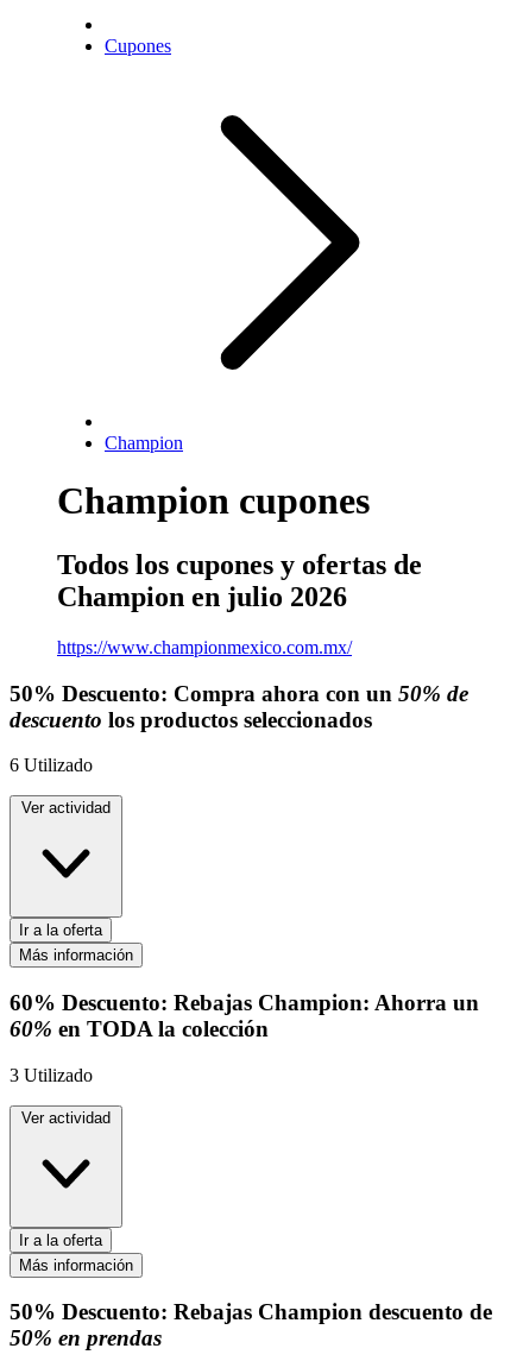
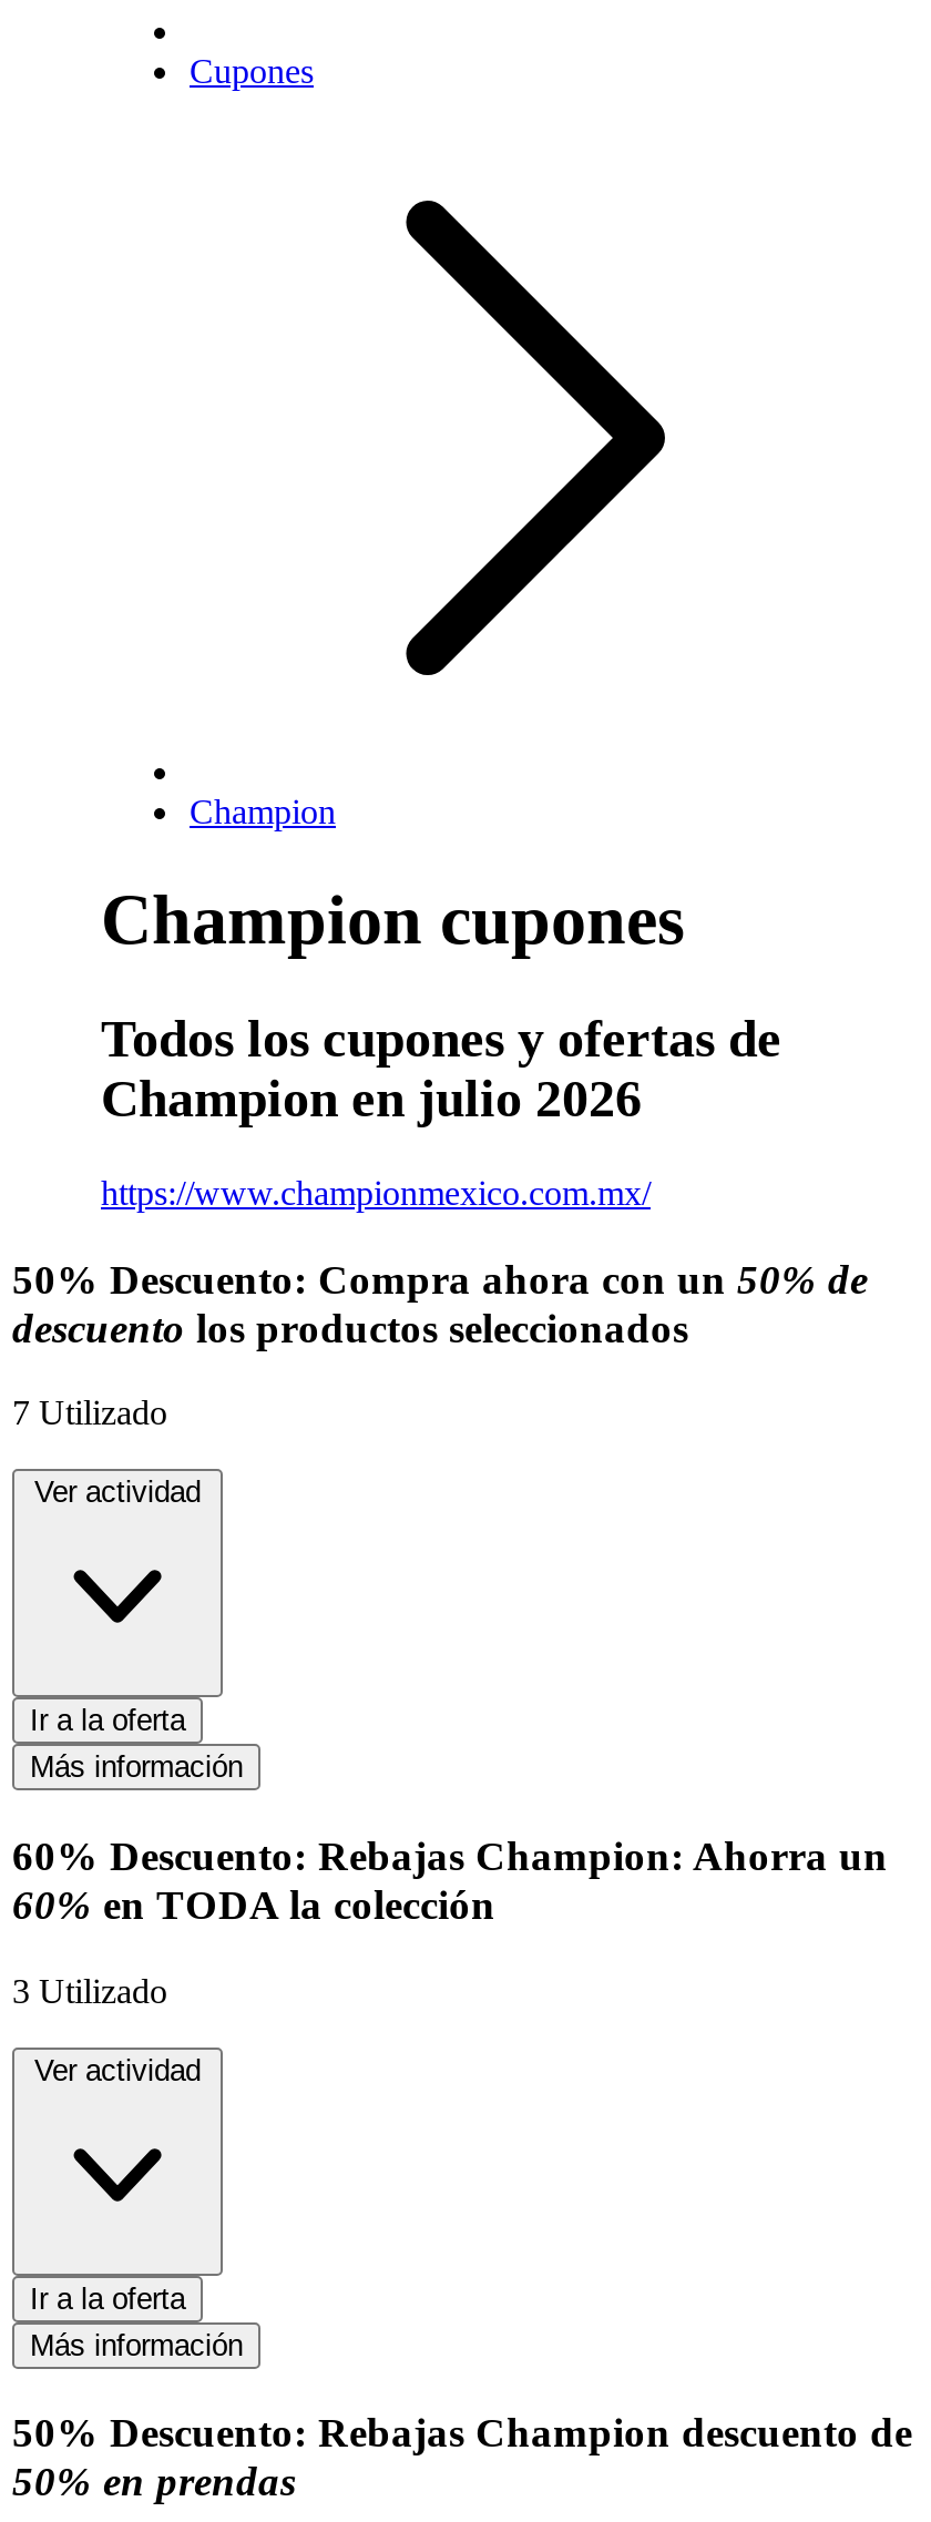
[10,755,93,775] 6 Utilizado -> [12,1394,167,1432] 7 Utilizado

